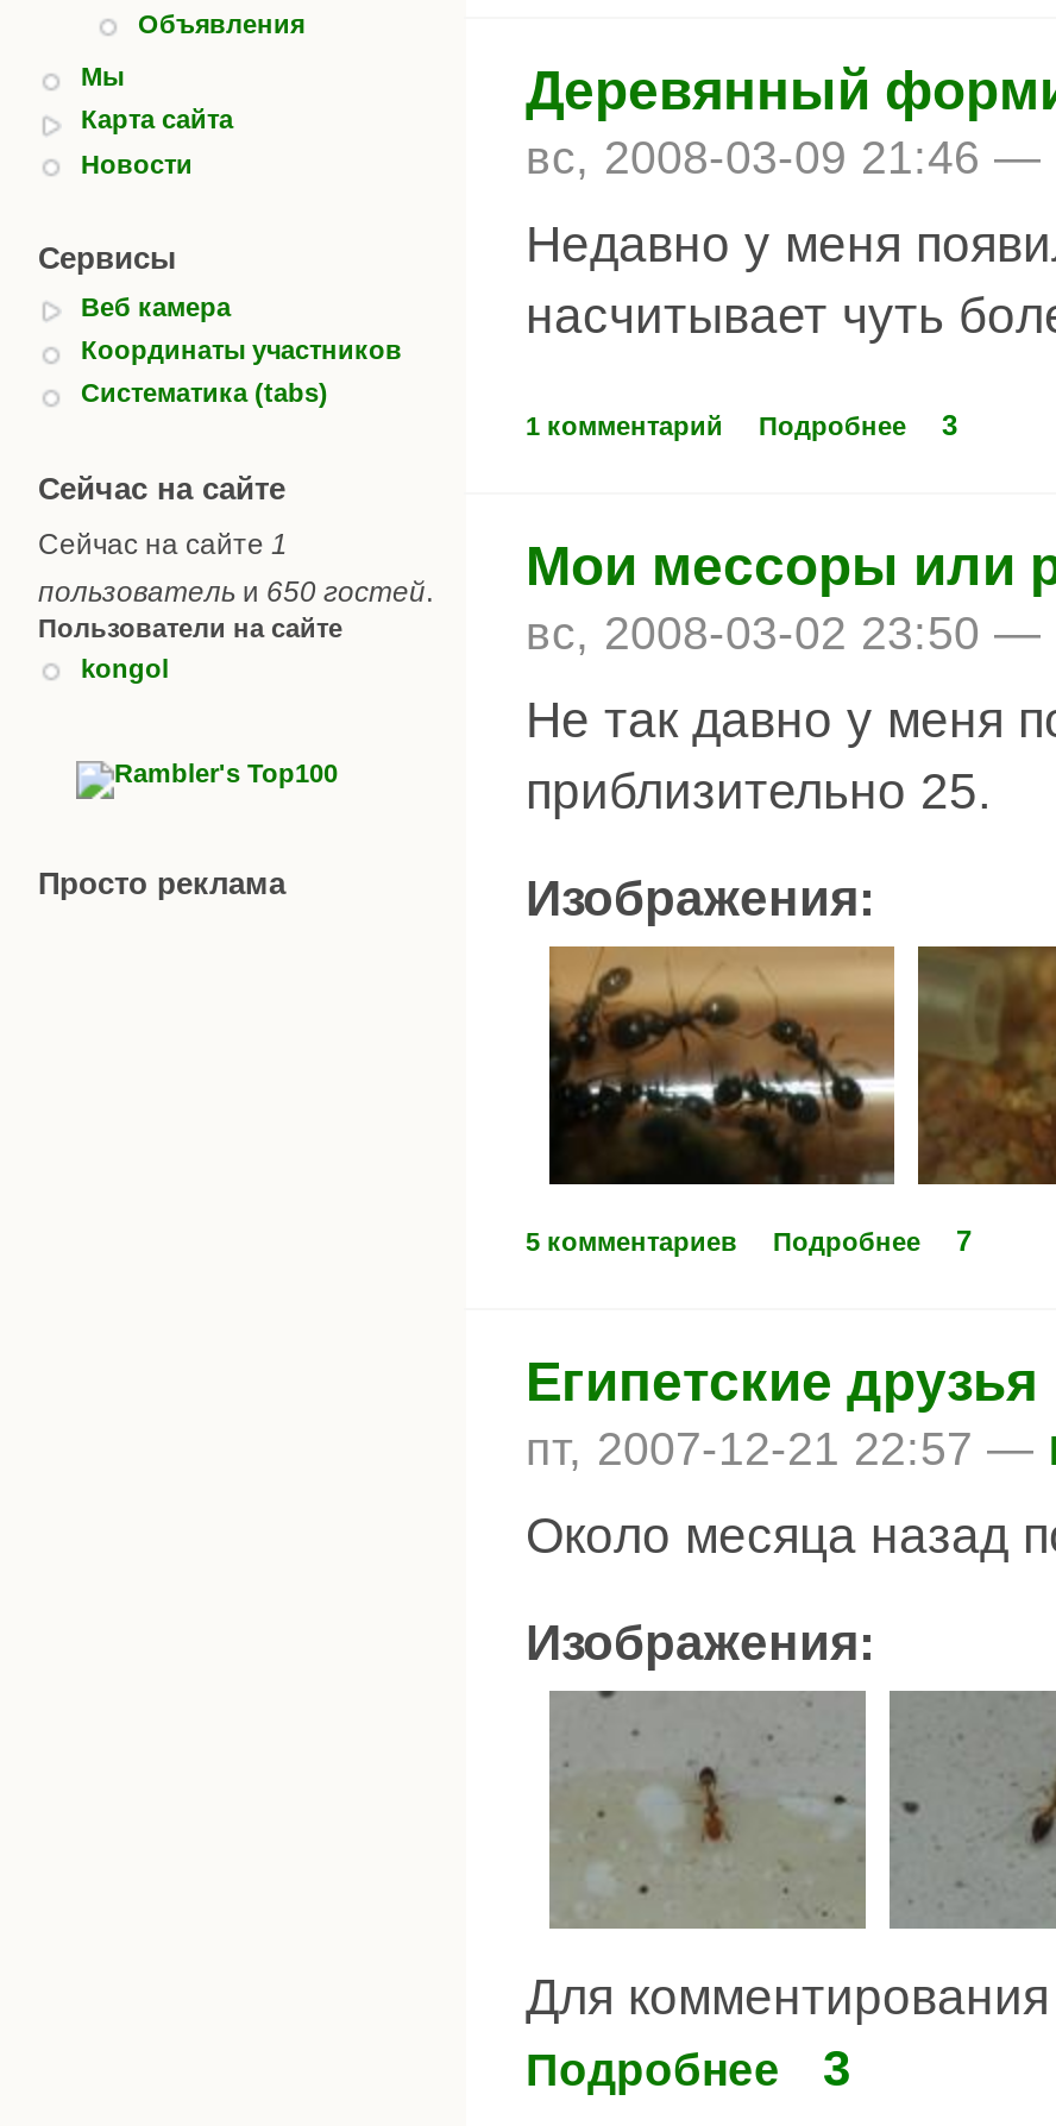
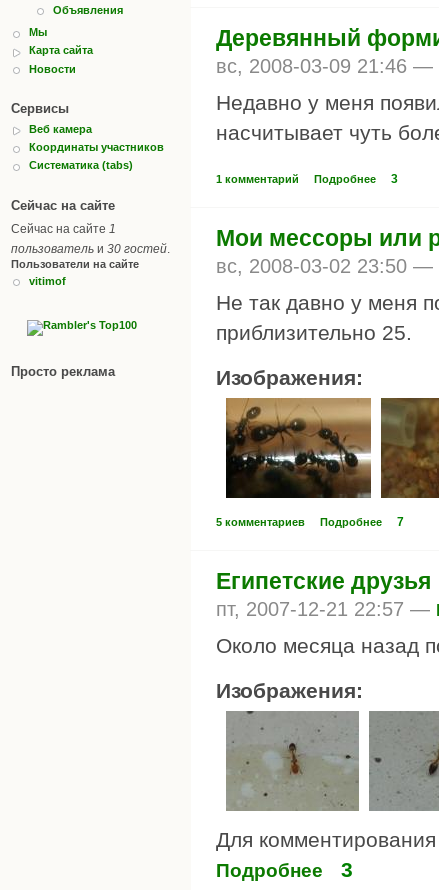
[38,575,433,608] пользователь и 650 гостей. -> [11,242,170,256] пользователь и 30 гостей.
[81,654,169,682] kongol -> [29,275,66,287] vitimof

